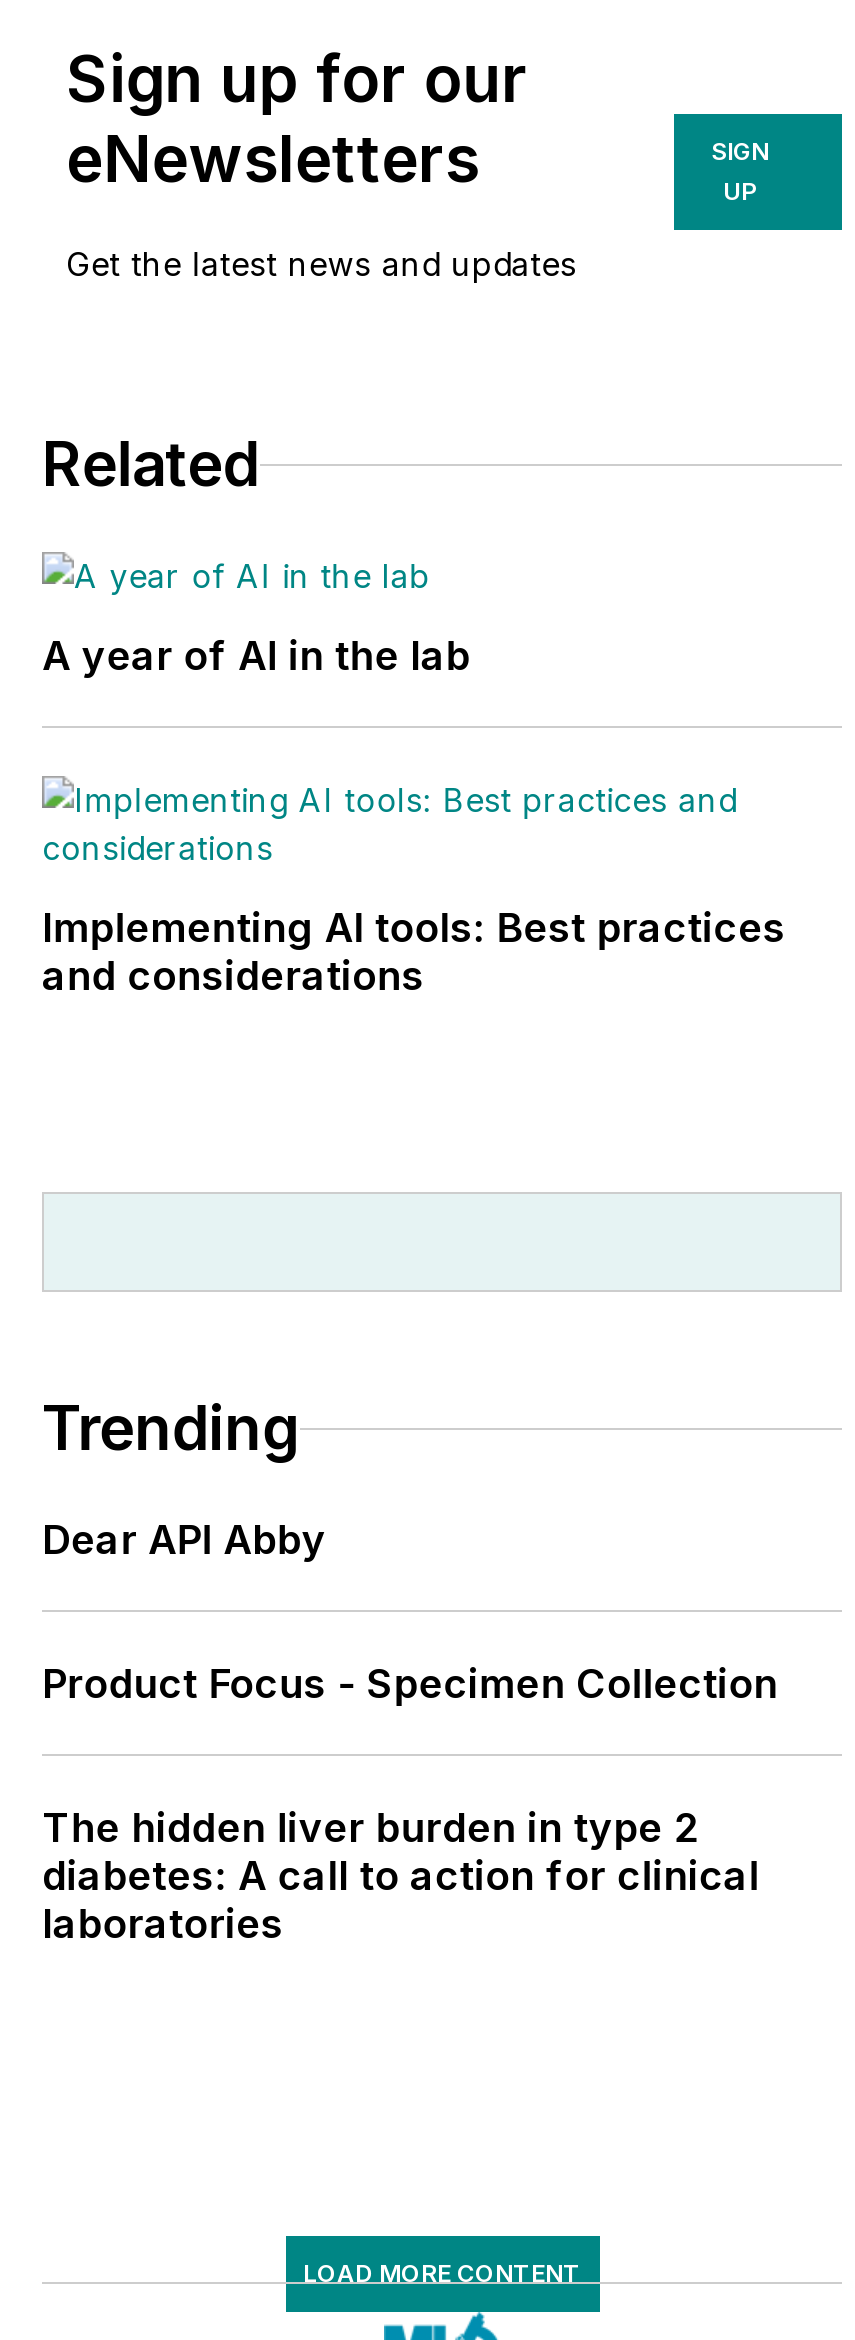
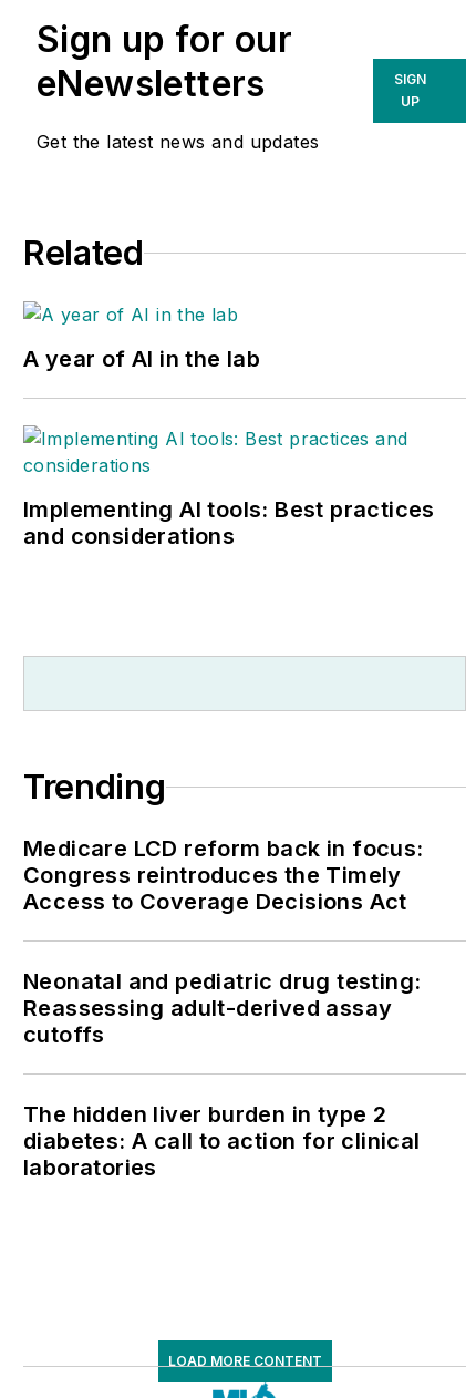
[42,1516,326,1564] Dear API Abby -> [23,835,424,915] Medicare LCD reform back in focus: | Congress reintroduces the Timely | Access to Coverage Decisions Act
[42,1660,778,1708] Product Focus - Specimen Collection -> [23,968,421,1048] Neonatal and pediatric drug testing: | Reassessing adult-derived assay | cutoffs

